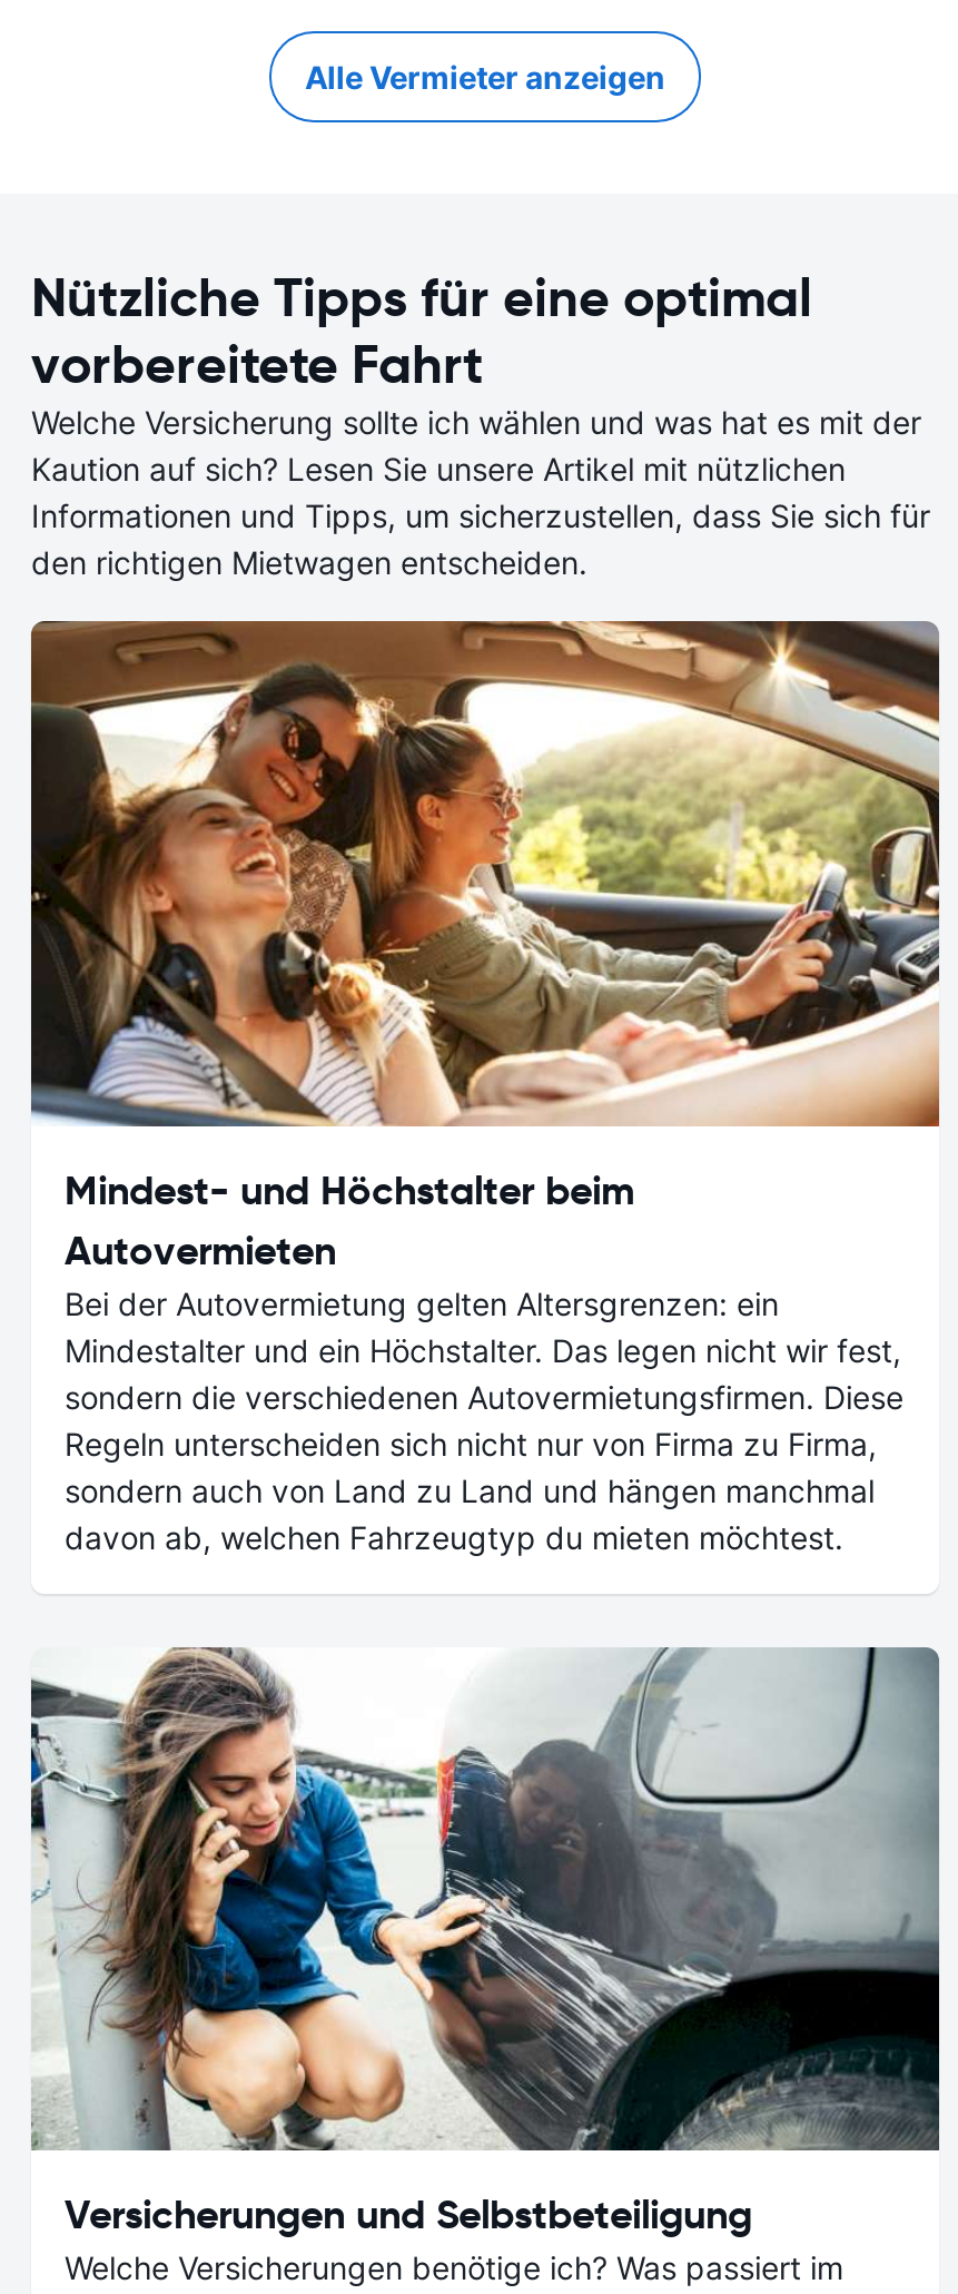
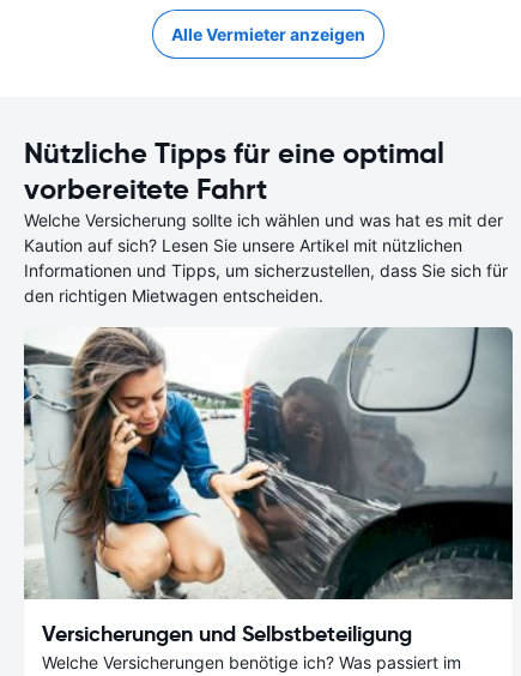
[29,619,941,1555] [image] | Mindest- und Höchstalter beim | Autovermieten | Bei der Autovermietung gelten Altersgrenzen: ein | Mindestalter und ein Höchstalter. Das legen nicht wir fest, | sondern die verschiedenen Autovermietungsfirmen. Diese | Regeln unterscheiden sich nicht nur von Firma zu Firma, | sondern auch von Land zu Land und hängen manchmal | davon ab, welchen Fahrzeugtyp du mieten möchtest. -> none

